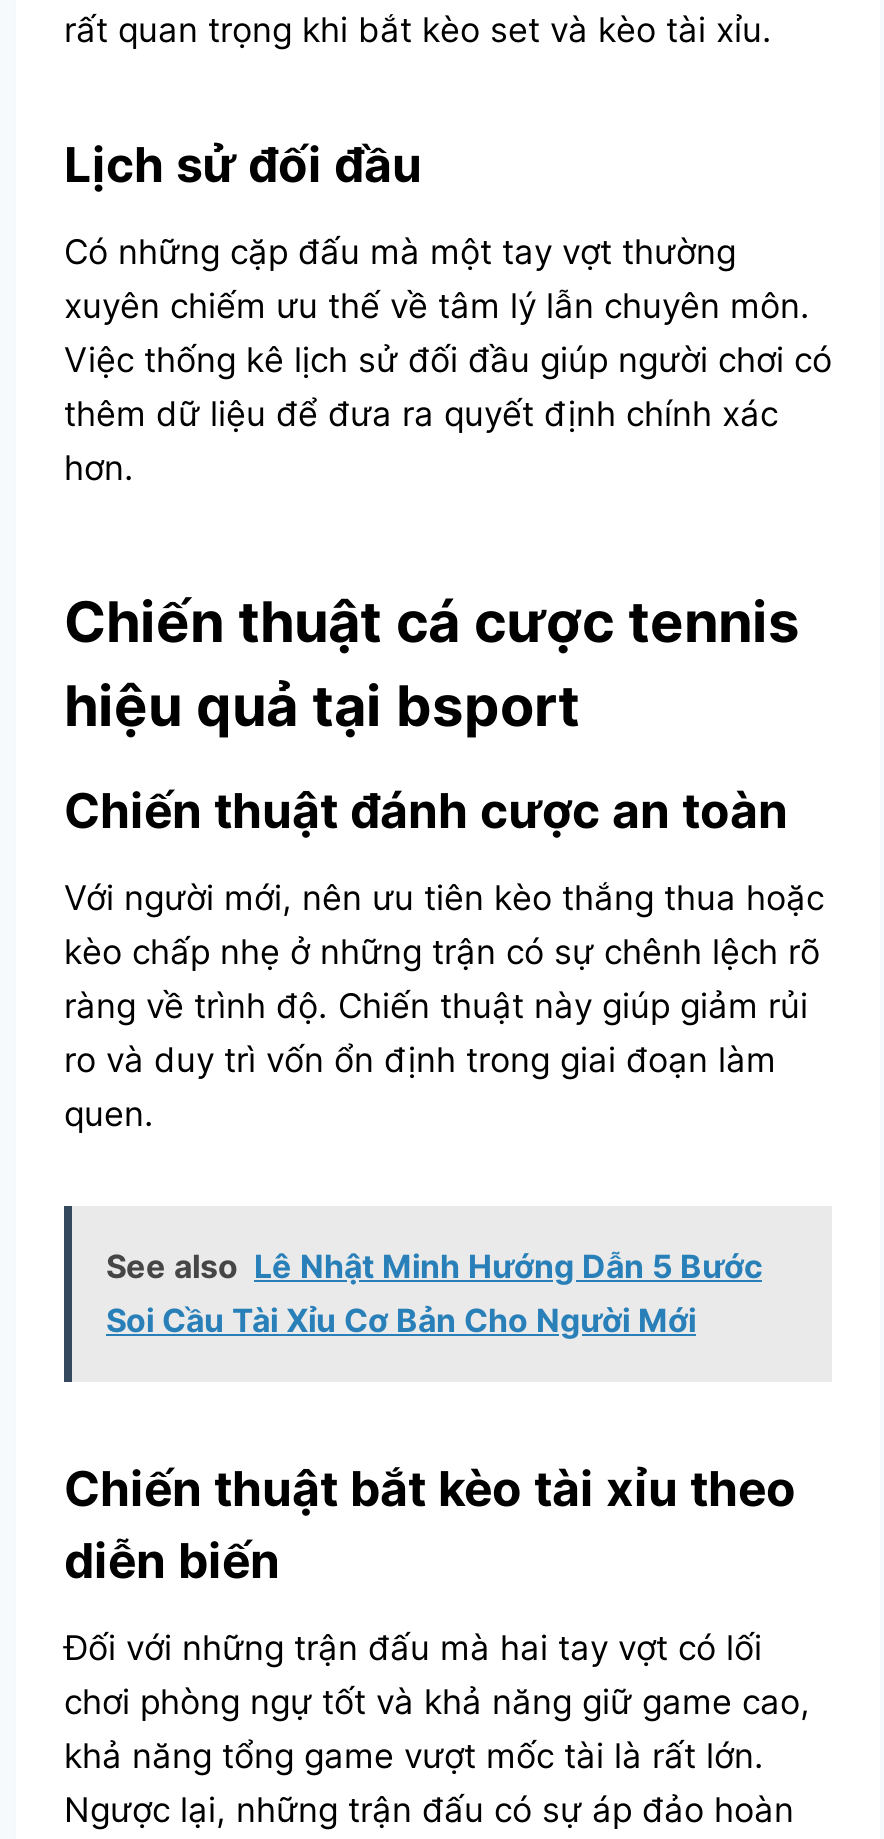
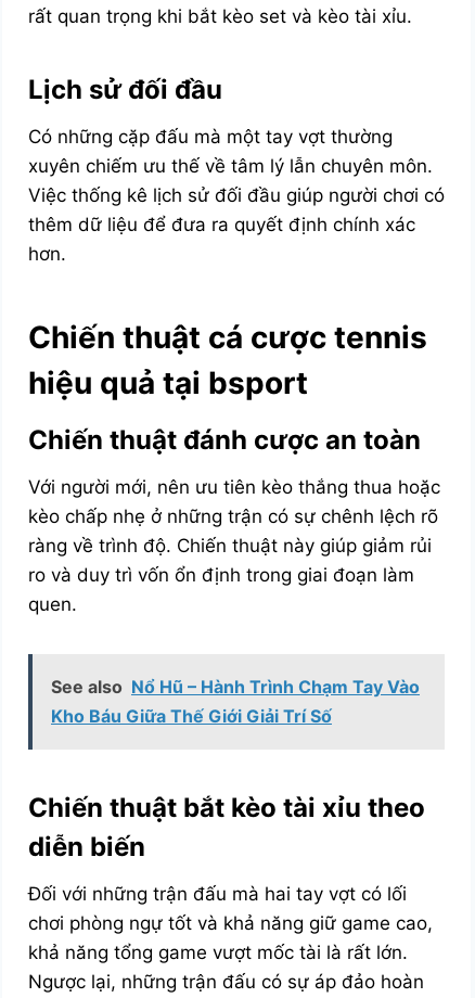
[106,1246,762,1340] See also Lê Nhật Minh Hướng Dẫn 5 Bước | Soi Cầu Tài Xỉu Cơ Bản Cho Người Mới -> [51,676,420,727] See also Nổ Hũ – Hành Trình Chạm Tay Vào | Kho Báu Giữa Thế Giới Giải Trí Số

